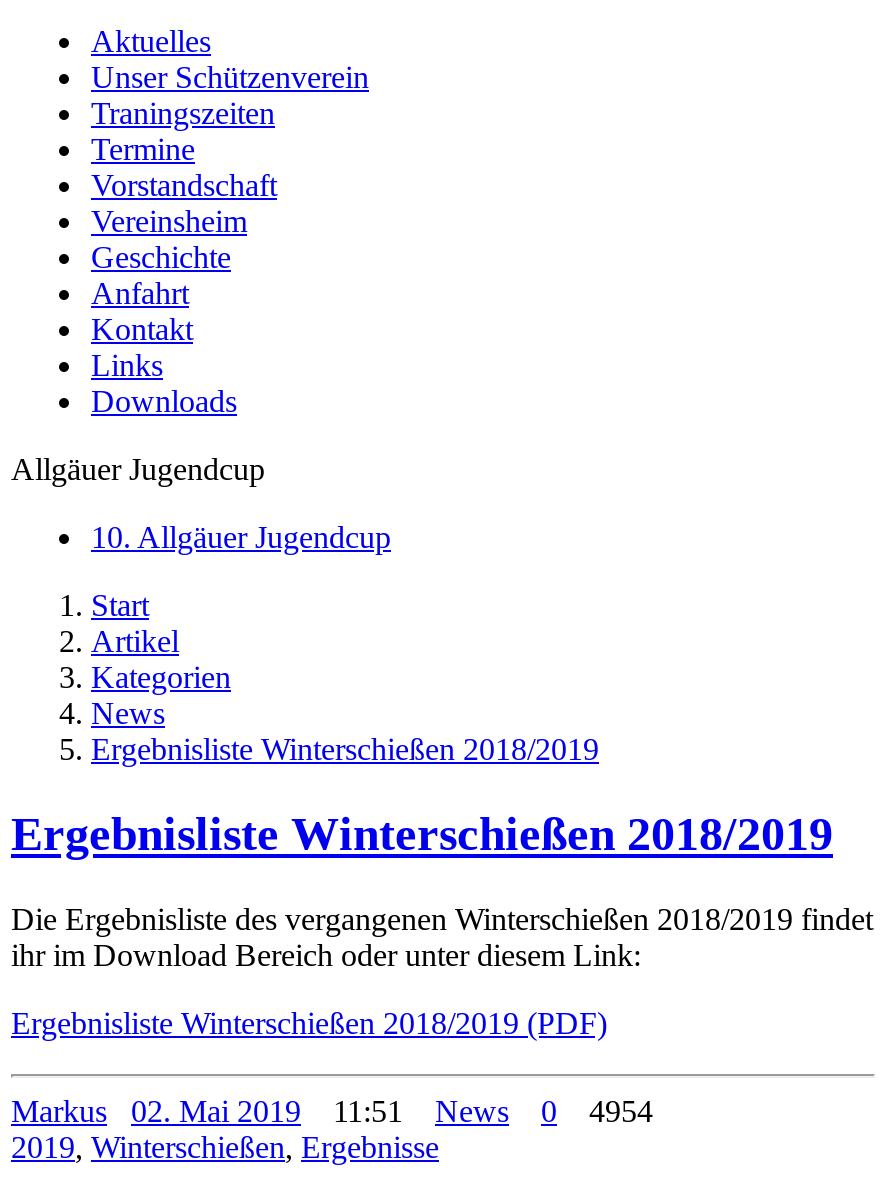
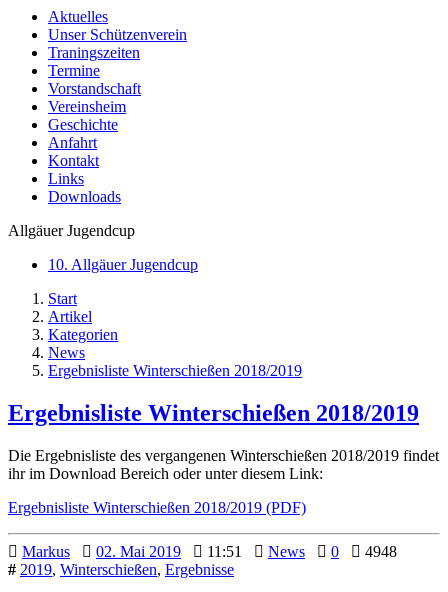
[581,1094,653,1128] 4954 -> [361,543,397,560] 4948

